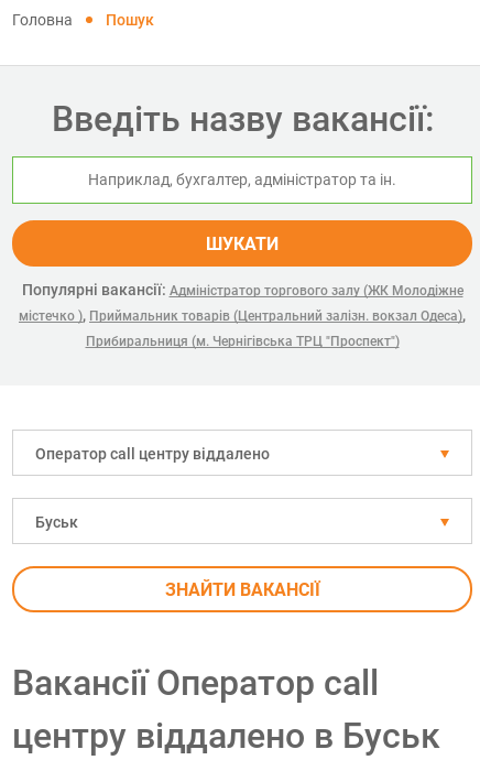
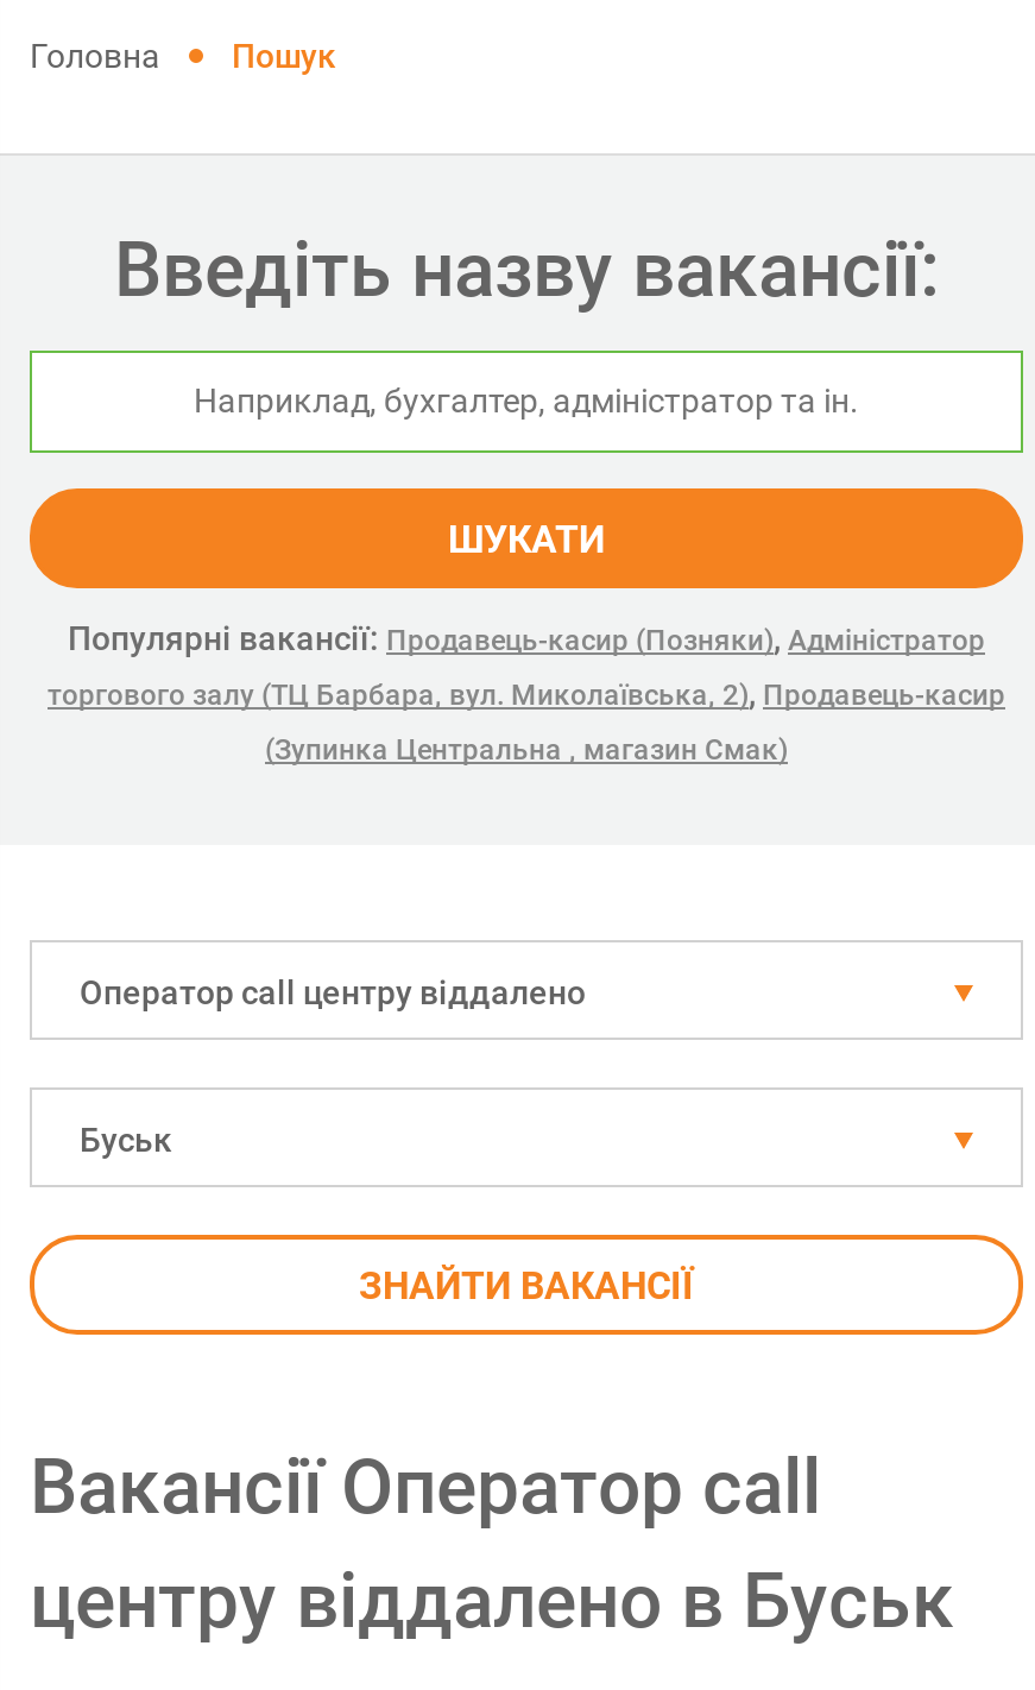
[19,281,466,324] Популярні вакансії: Адміністратор торгового залу (ЖК Молодіжне | містечко ), Приймальник товарів (Центральний залізн. вокзал Одеса), -> [48,619,1005,712] Популярні вакансії: Продавець-касир (Позняки), Адміністратор | торгового залу (ТЦ Барбара, вул. Миколаївська, 2), Продавець-касир
[85,334,399,349] Прибиральниця (м. Чернігівська ТРЦ "Проспект") -> [265,733,788,767] (Зупинка Центральна , магазин Смак)

